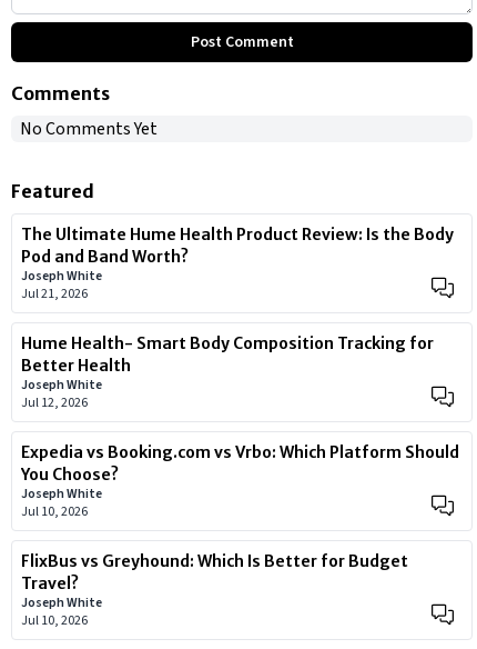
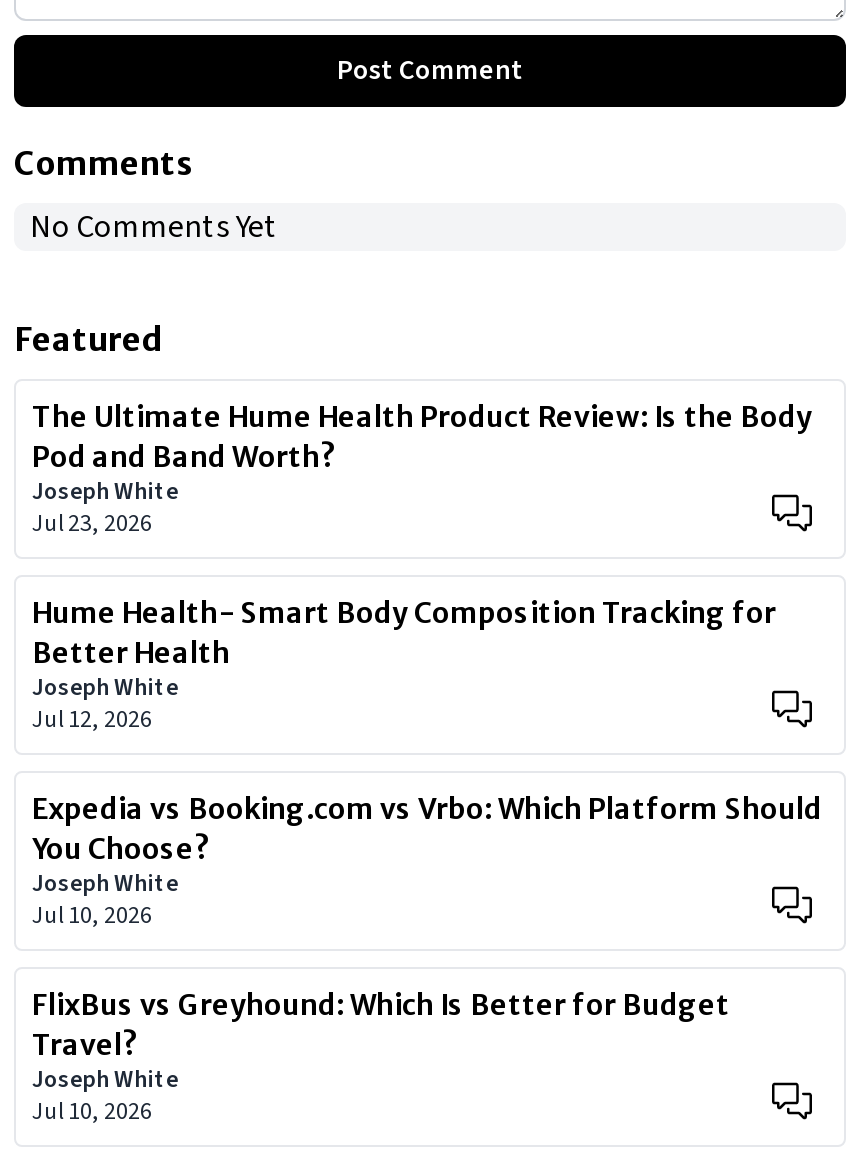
[21,284,88,303] Jul 21, 2026 -> [32,507,152,541] Jul 23, 2026

